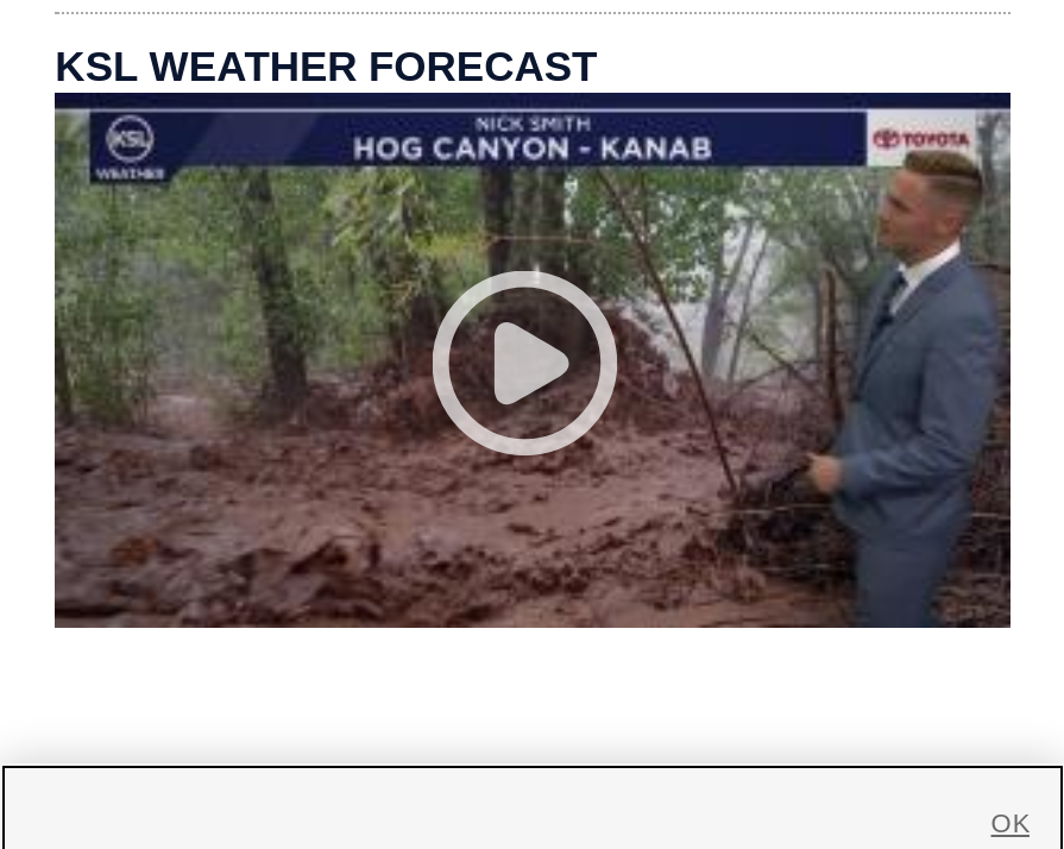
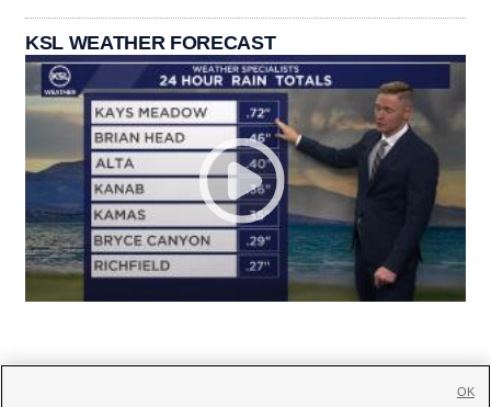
[55,98,1011,630] [image] -> [25,63,466,303] [image]

